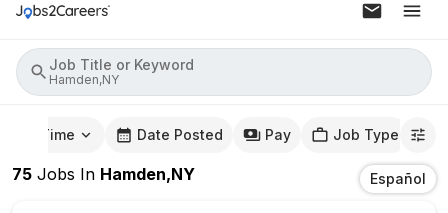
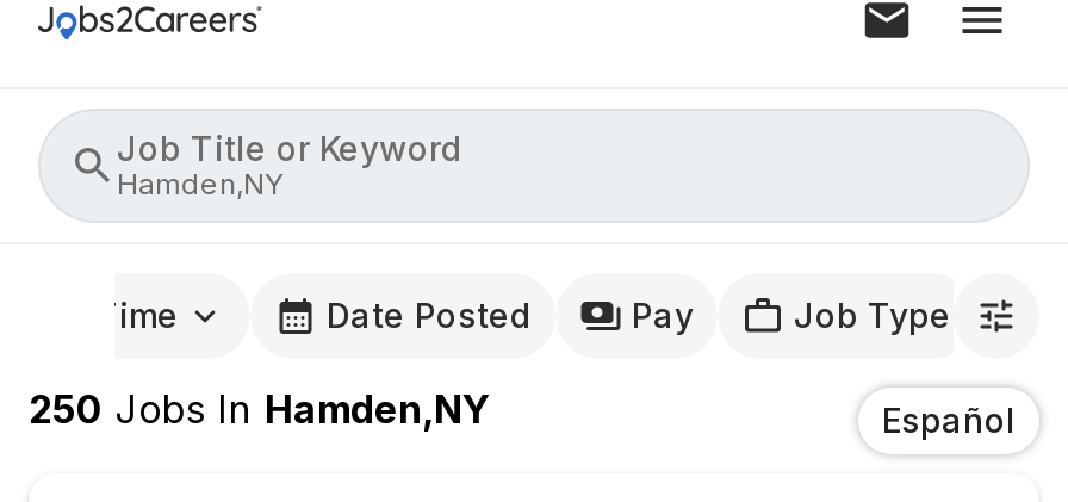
[12,164,195,184] 75 Jobs In Hamden,NY -> [29,385,491,433] 250 Jobs In Hamden,NY

